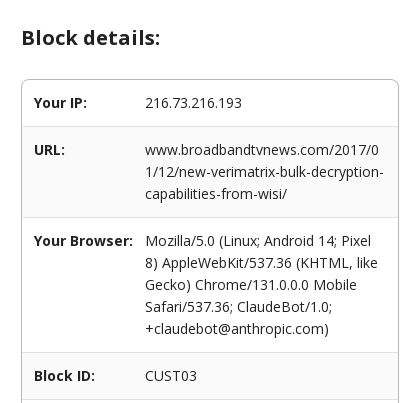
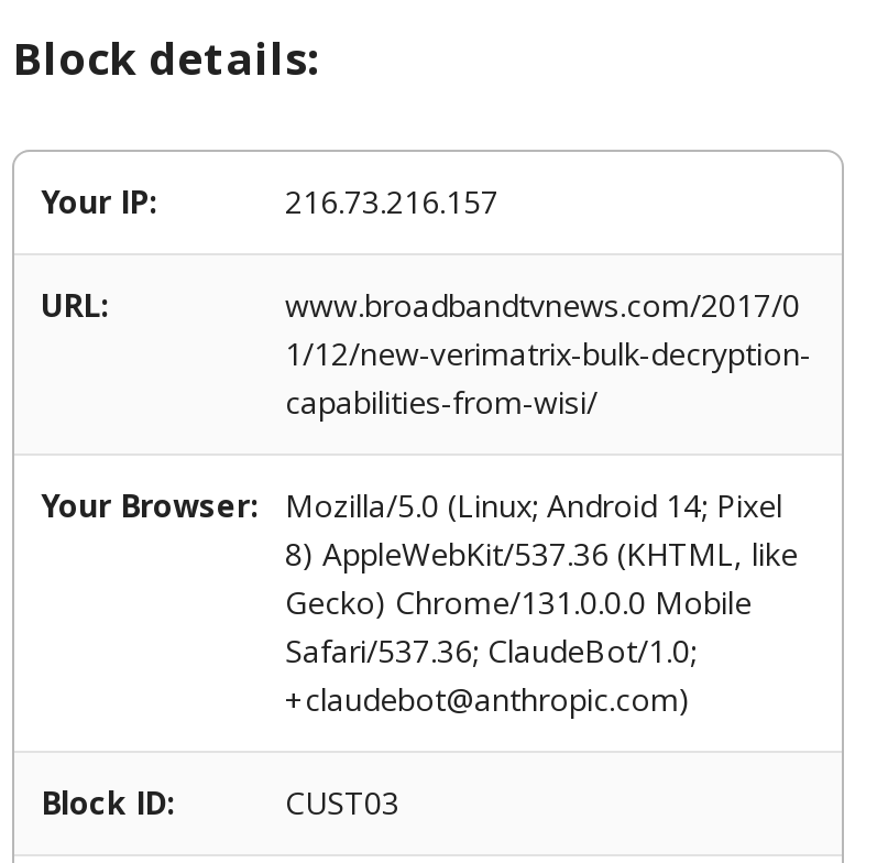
[145,93,242,112] 216.73.216.193 -> [285,181,498,222] 216.73.216.157

